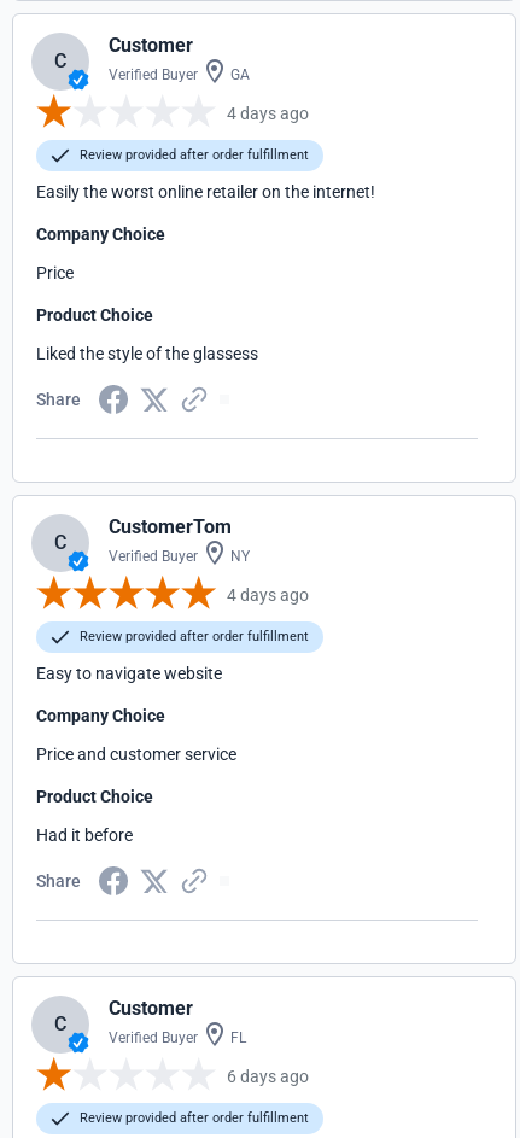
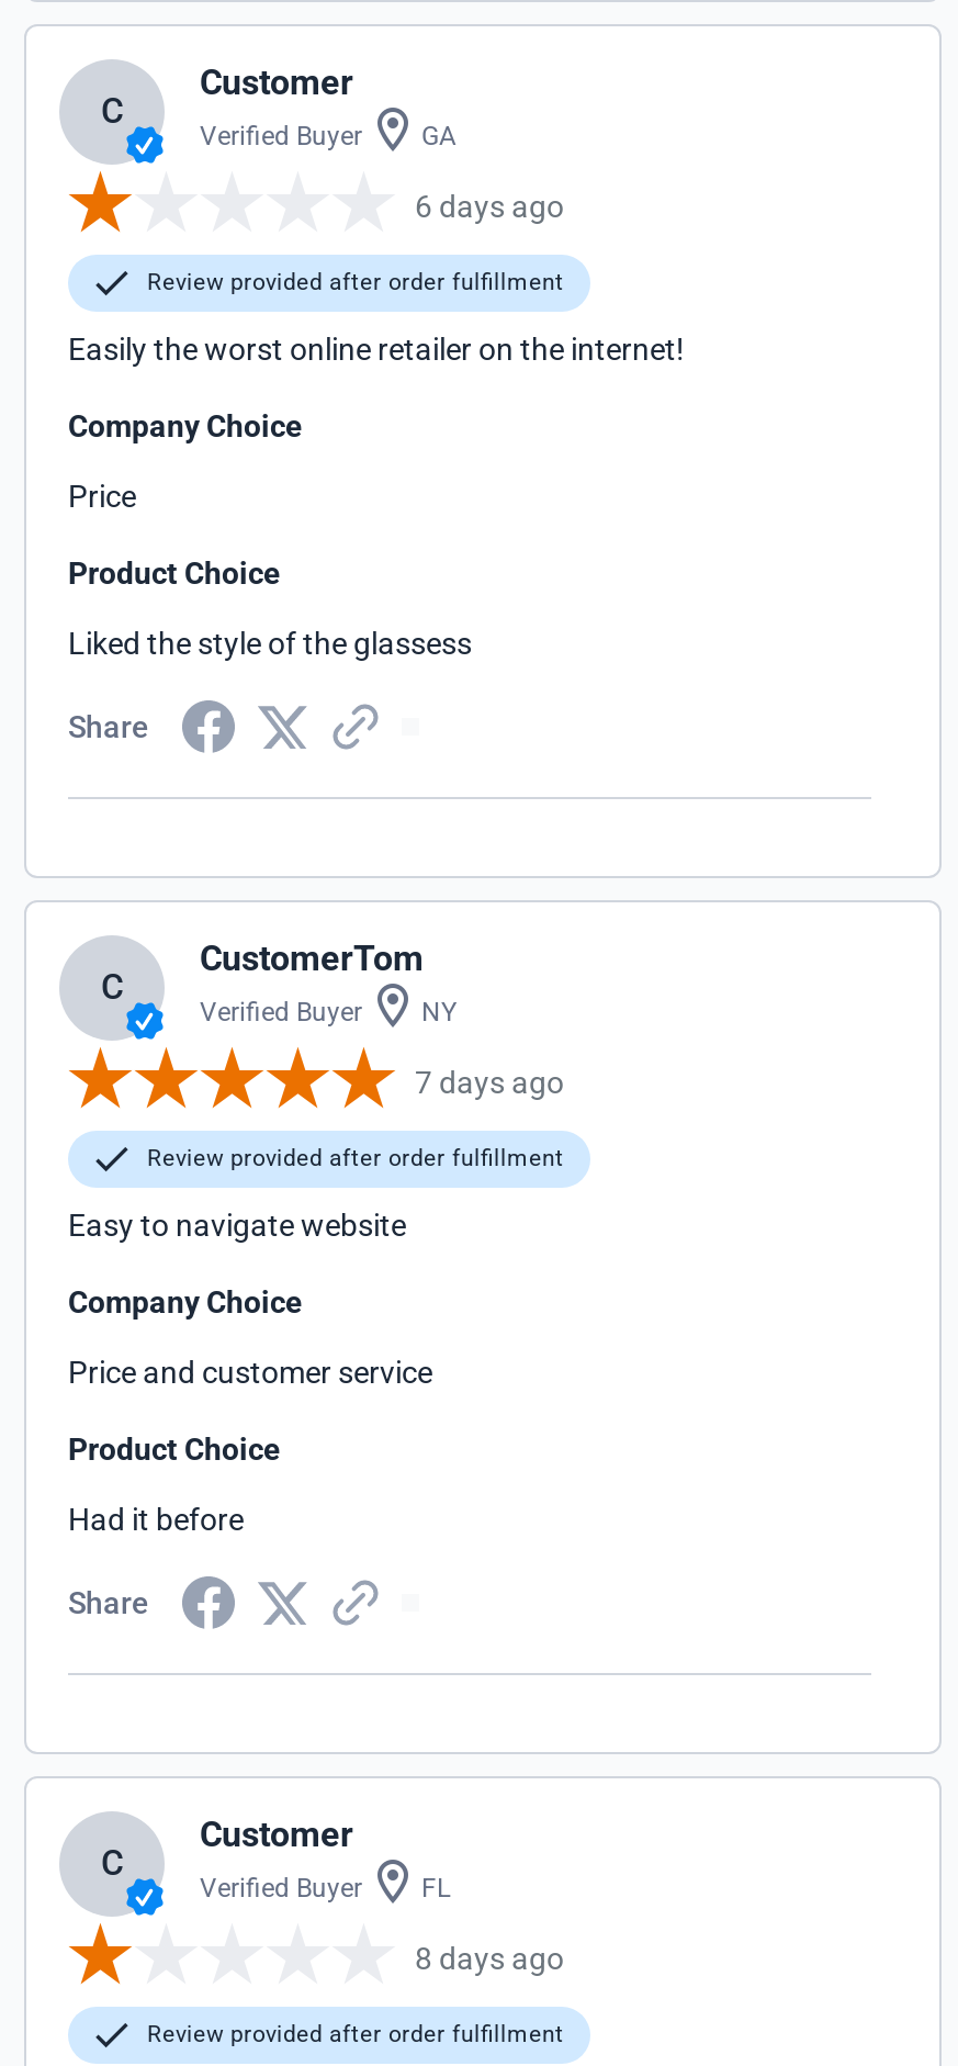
[227,103,309,122] 4 days ago -> [415,188,564,223] 6 days ago
[227,585,309,604] 4 days ago -> [415,1064,564,1099] 7 days ago
[227,1066,309,1086] 6 days ago -> [415,1940,564,1975] 8 days ago

